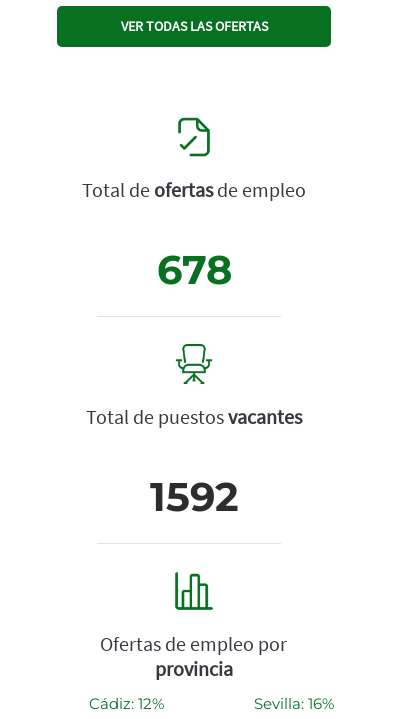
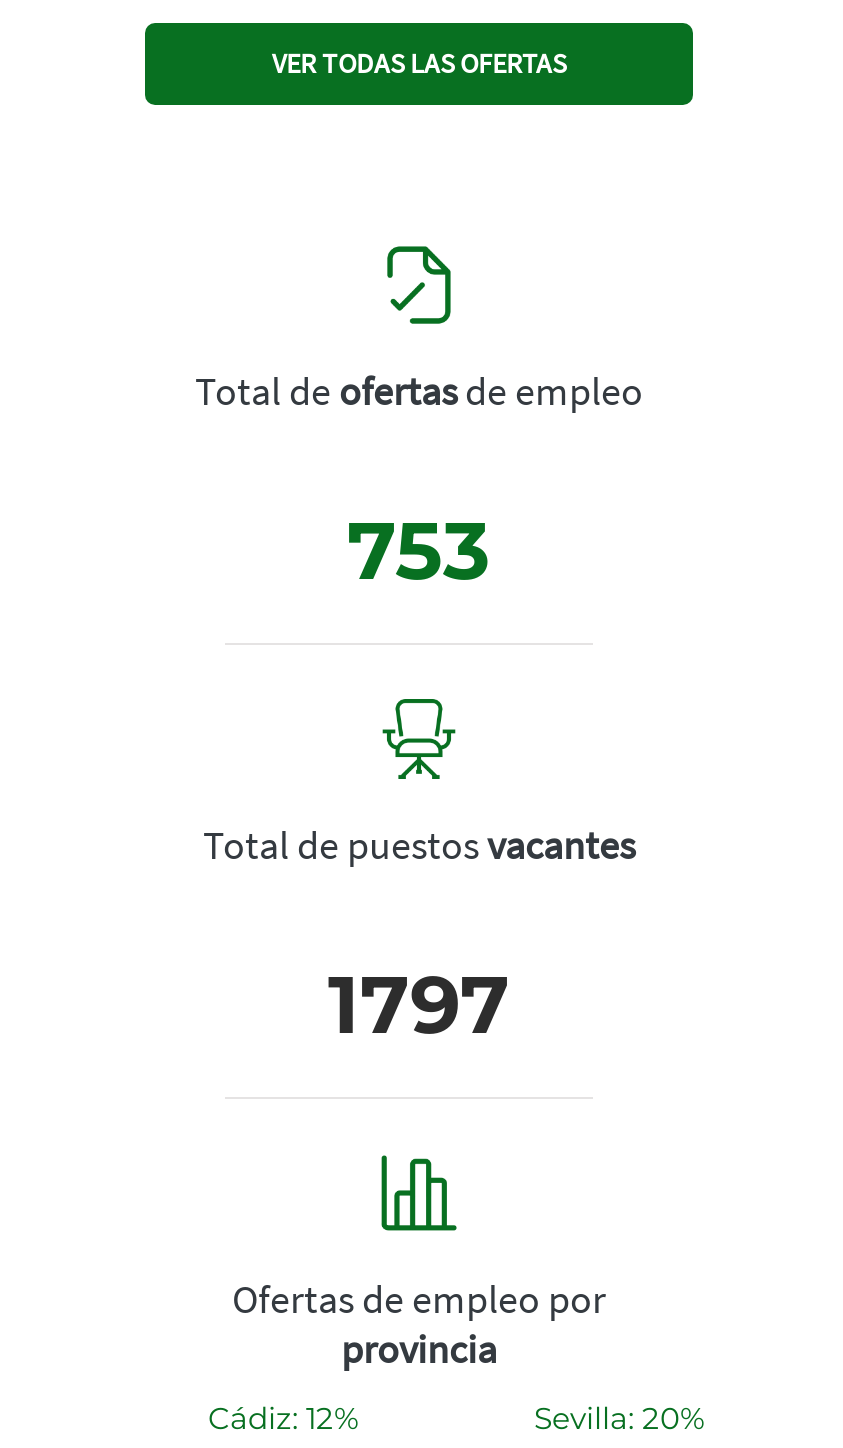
[156,245,231,294] 678 -> [347,502,491,600] 753
[149,472,238,521] 1592 -> [328,956,510,1054] 1797
[254,694,334,713] Sevilla: 16% -> [534,1400,704,1438] Sevilla: 20%

